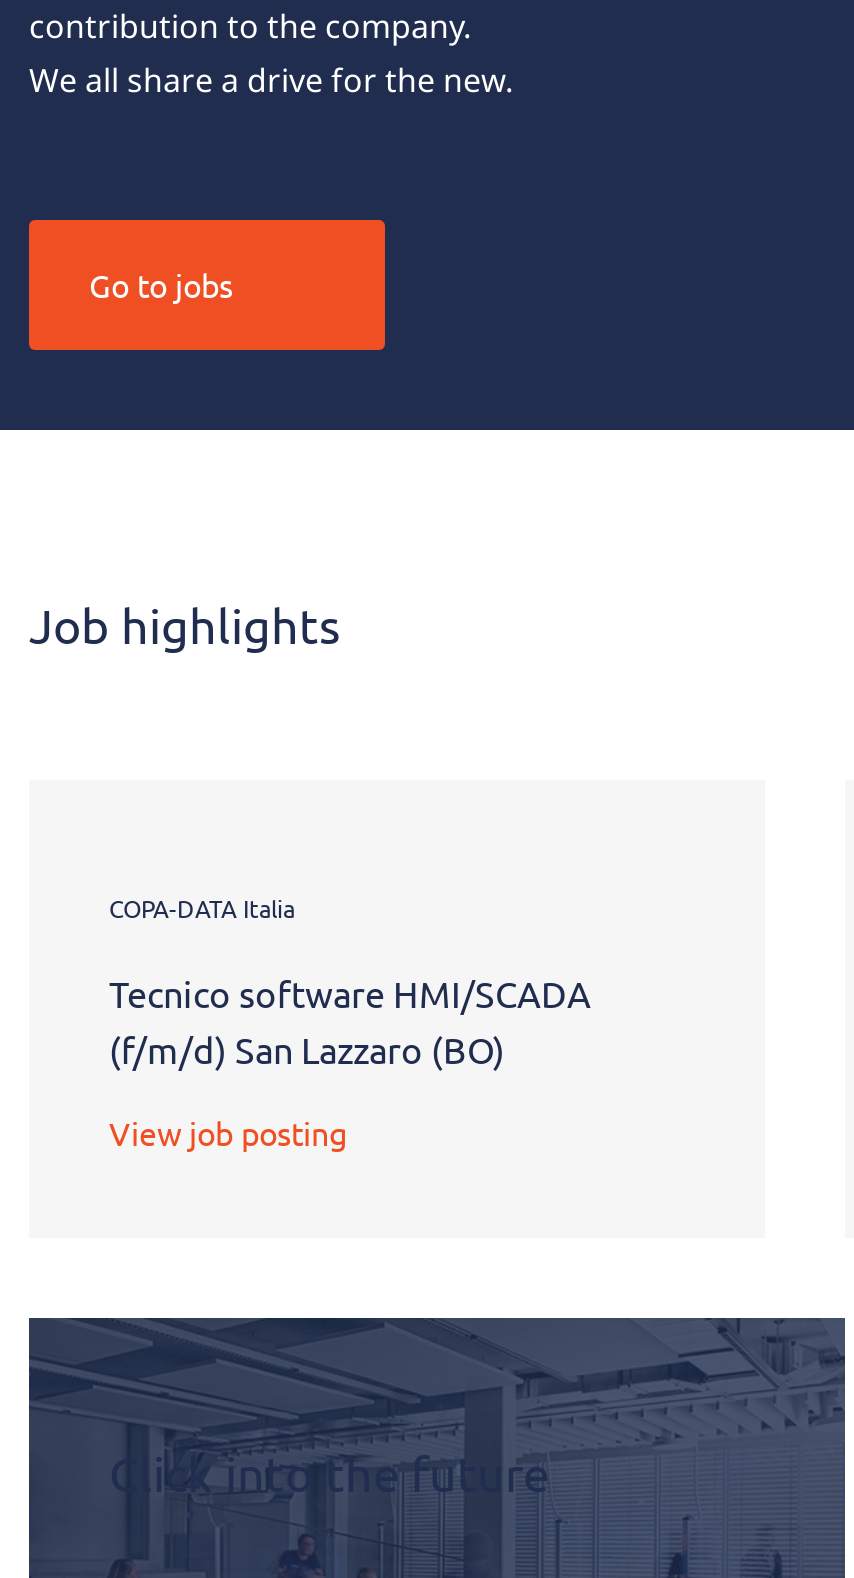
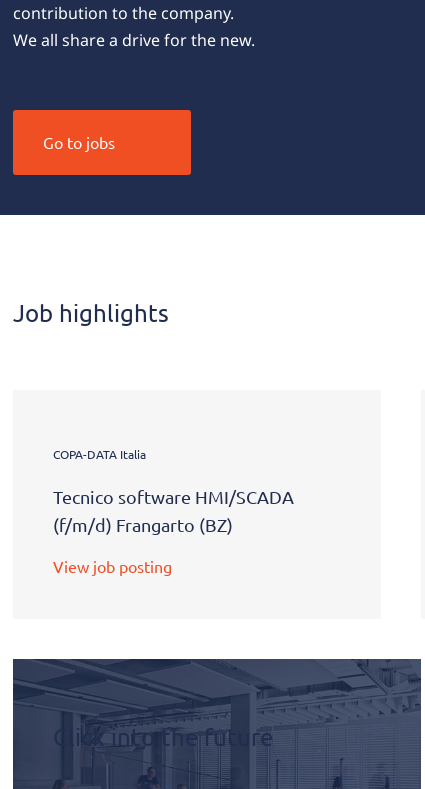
[109,1028,505,1070] (f/m/d) San Lazzaro (BO) -> [53,514,233,535] (f/m/d) Frangarto (BZ)

